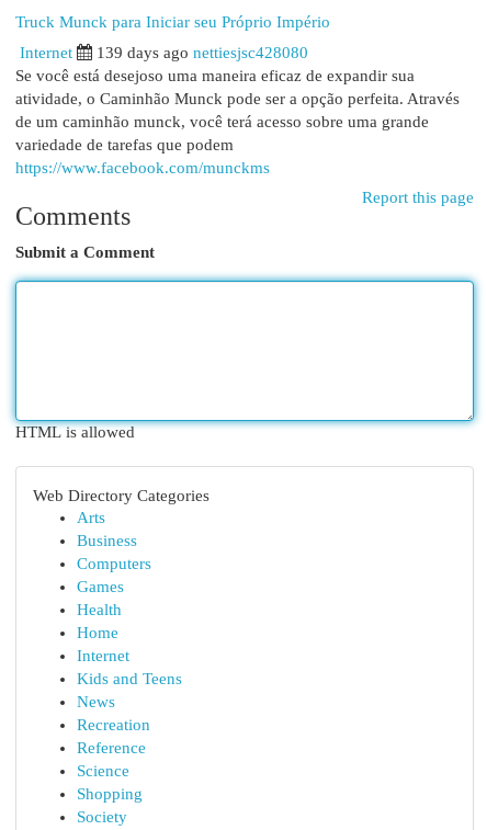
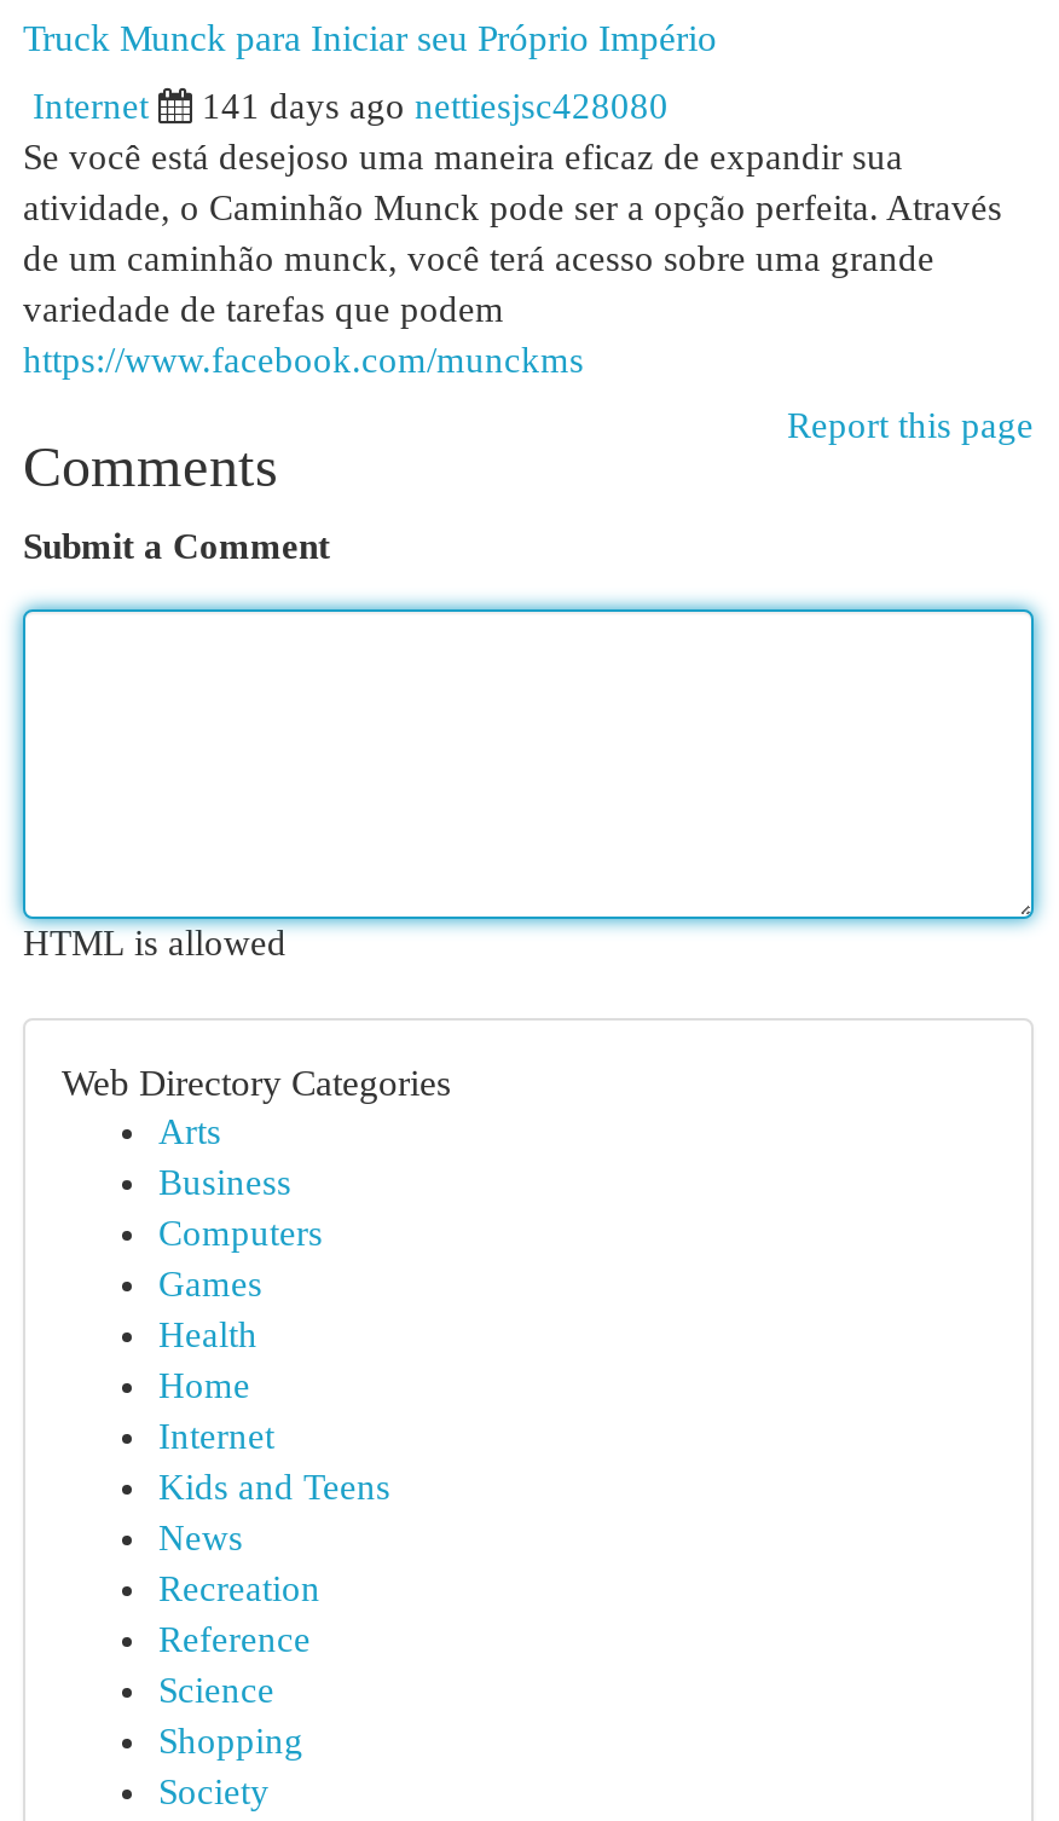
[97,44,308,61] 139 days ago nettiesjsc428080 -> [202,87,669,126] 141 days ago nettiesjsc428080

